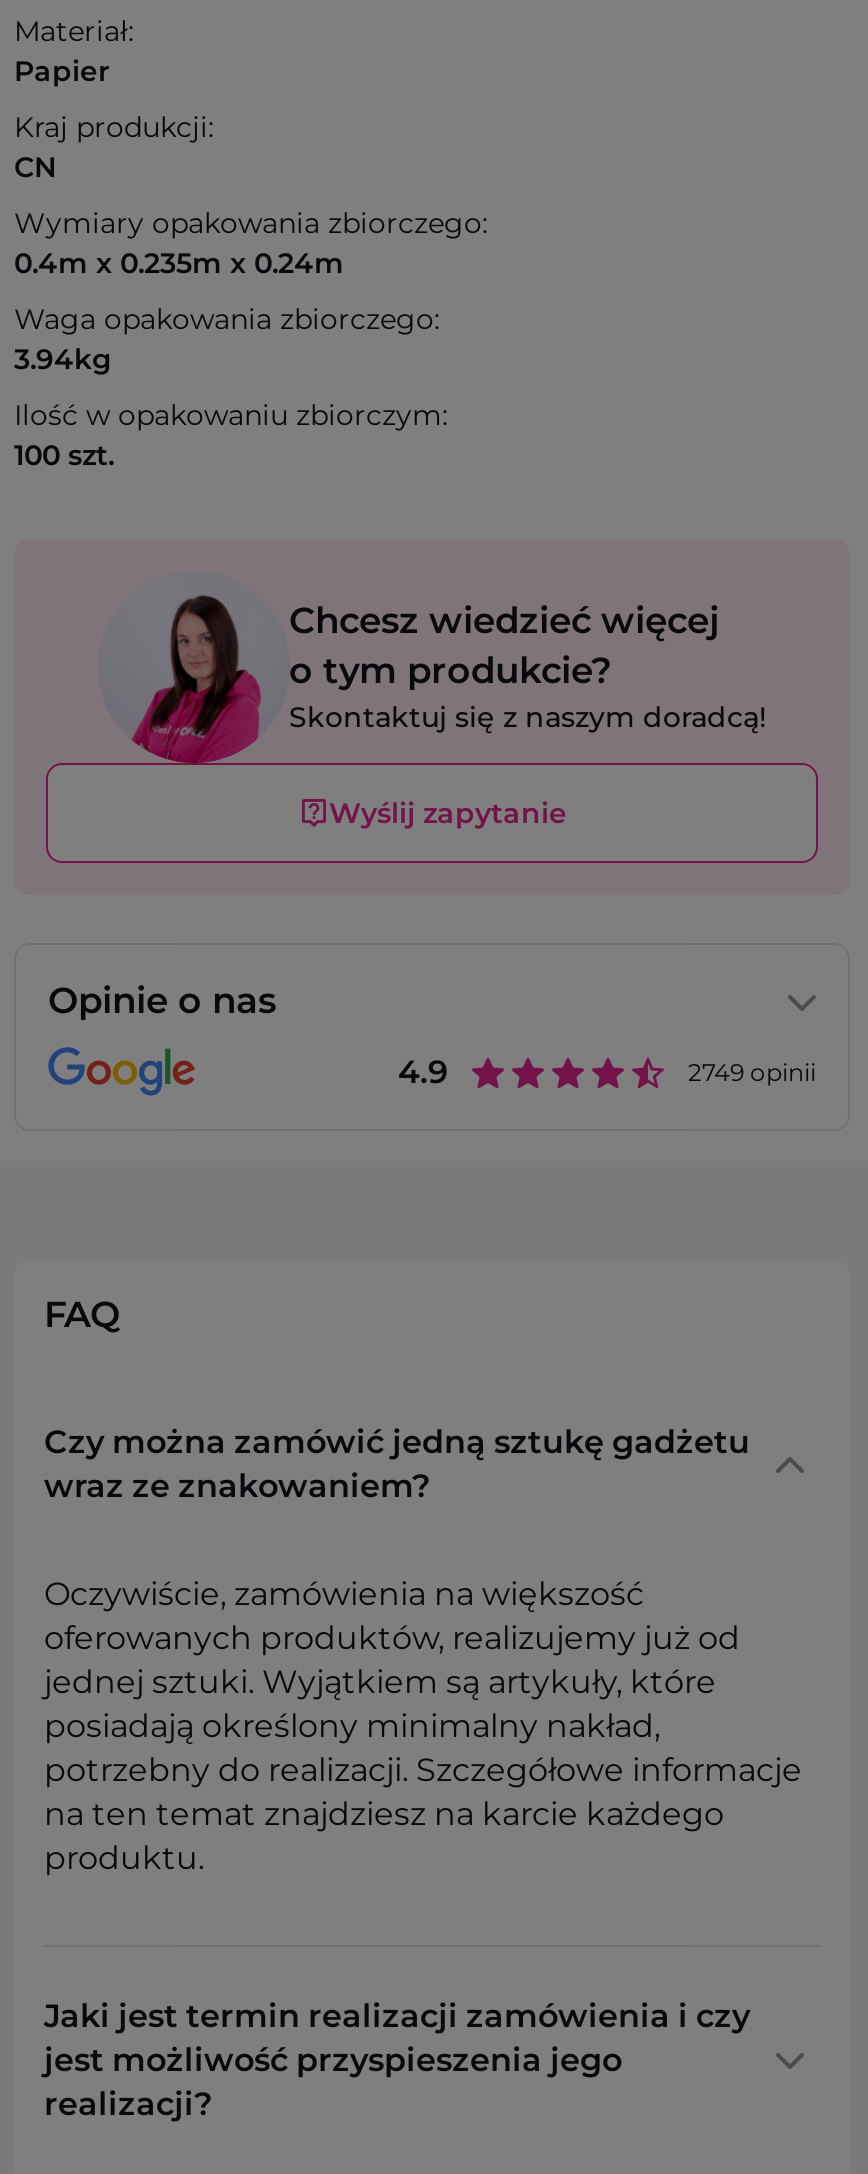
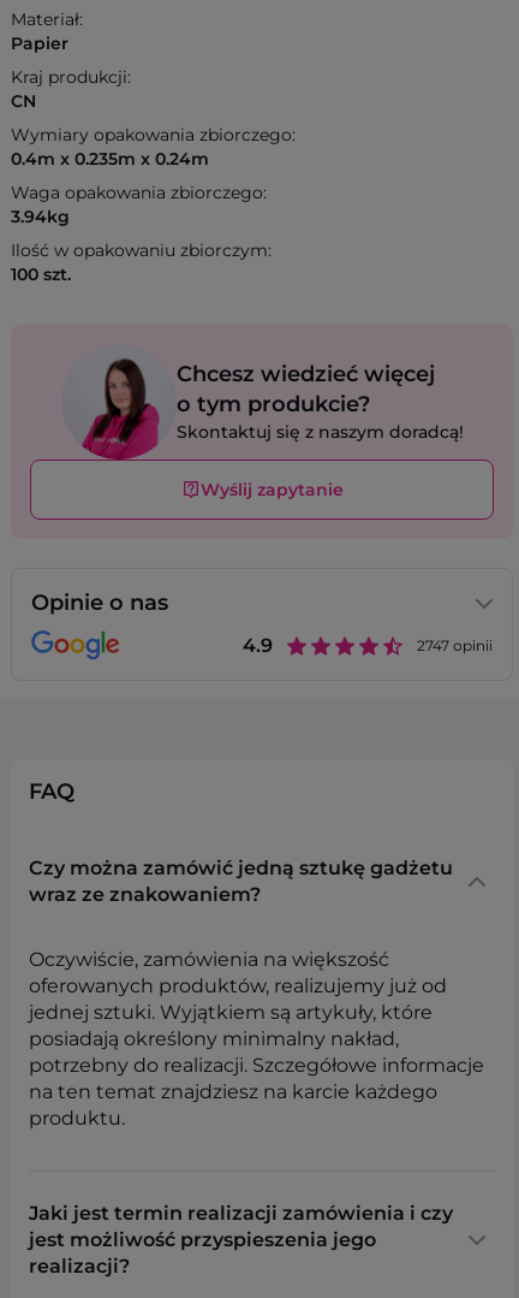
[688,1058,816,1088] 2749 opinii -> [417,637,493,655] 2747 opinii

